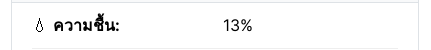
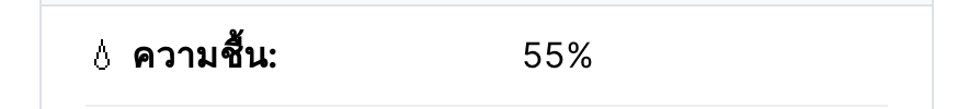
[223,15,253,35] 13% -> [522,33,594,76] 55%

